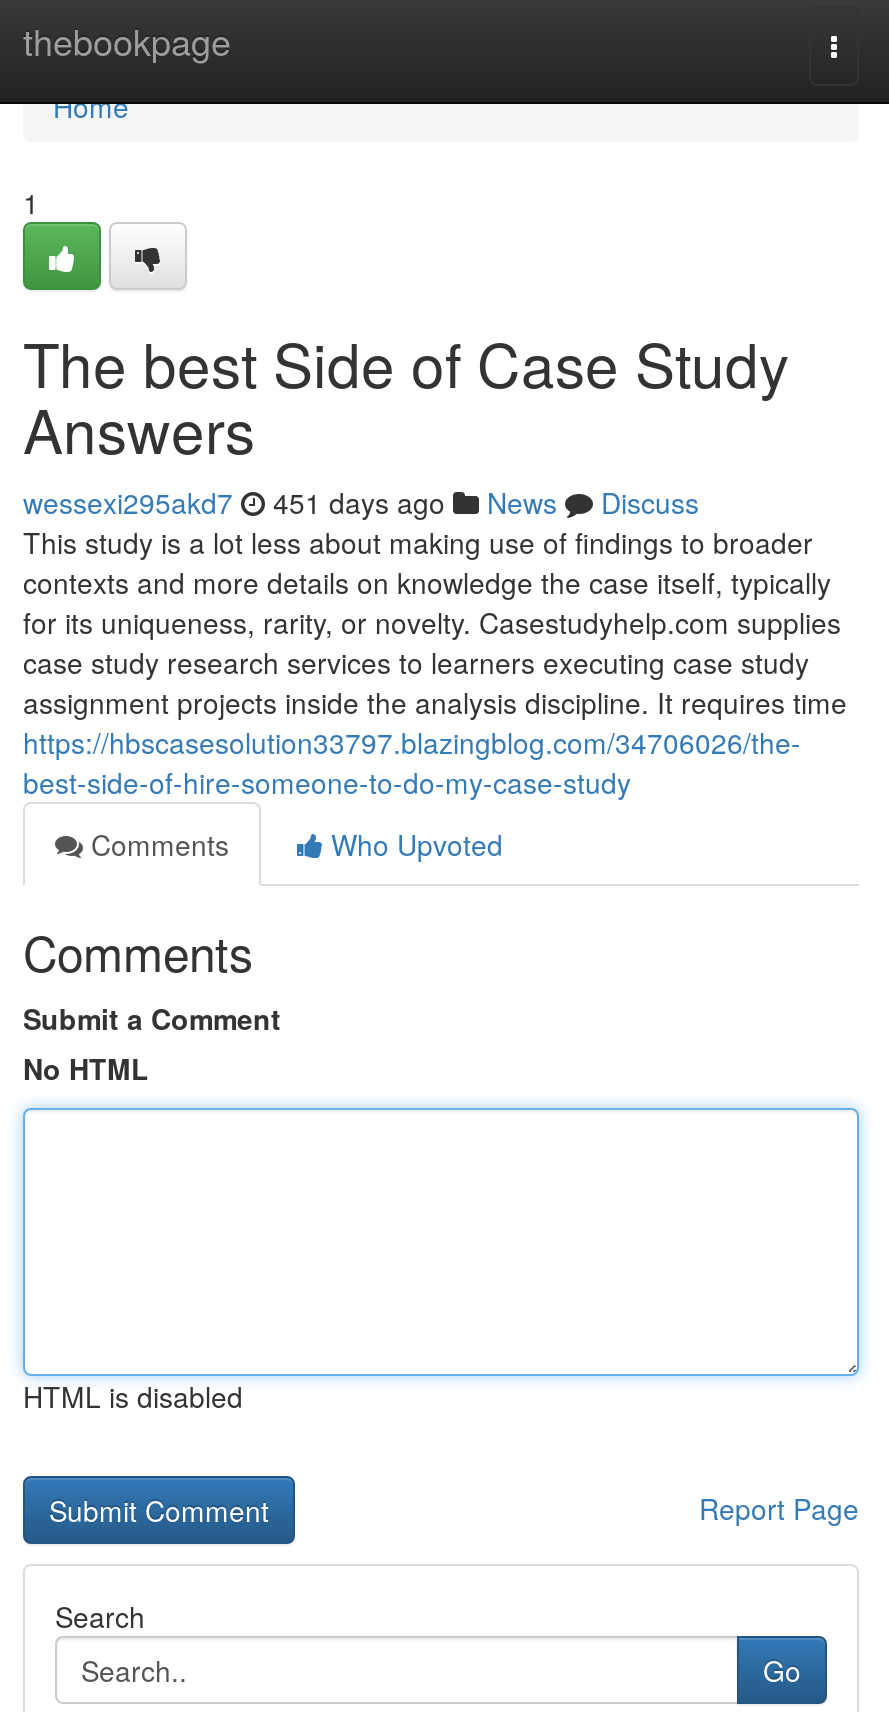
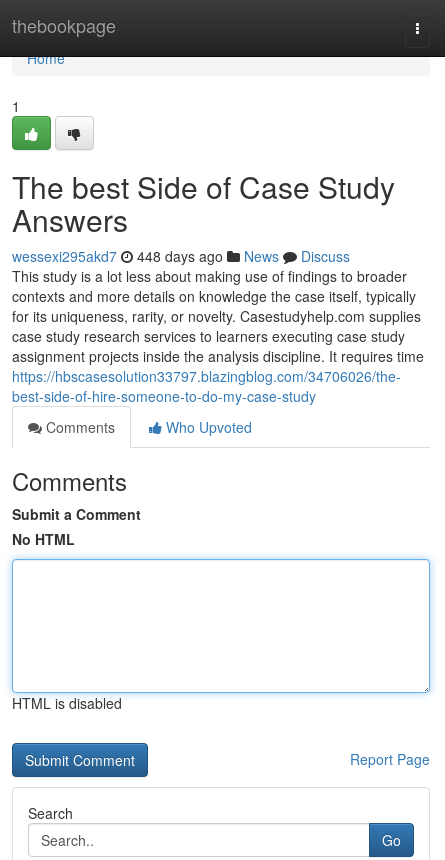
[23,482,699,522] wessexi295akd7 451 days ago News Discuss -> [12,246,350,266] wessexi295akd7 448 days ago News Discuss

